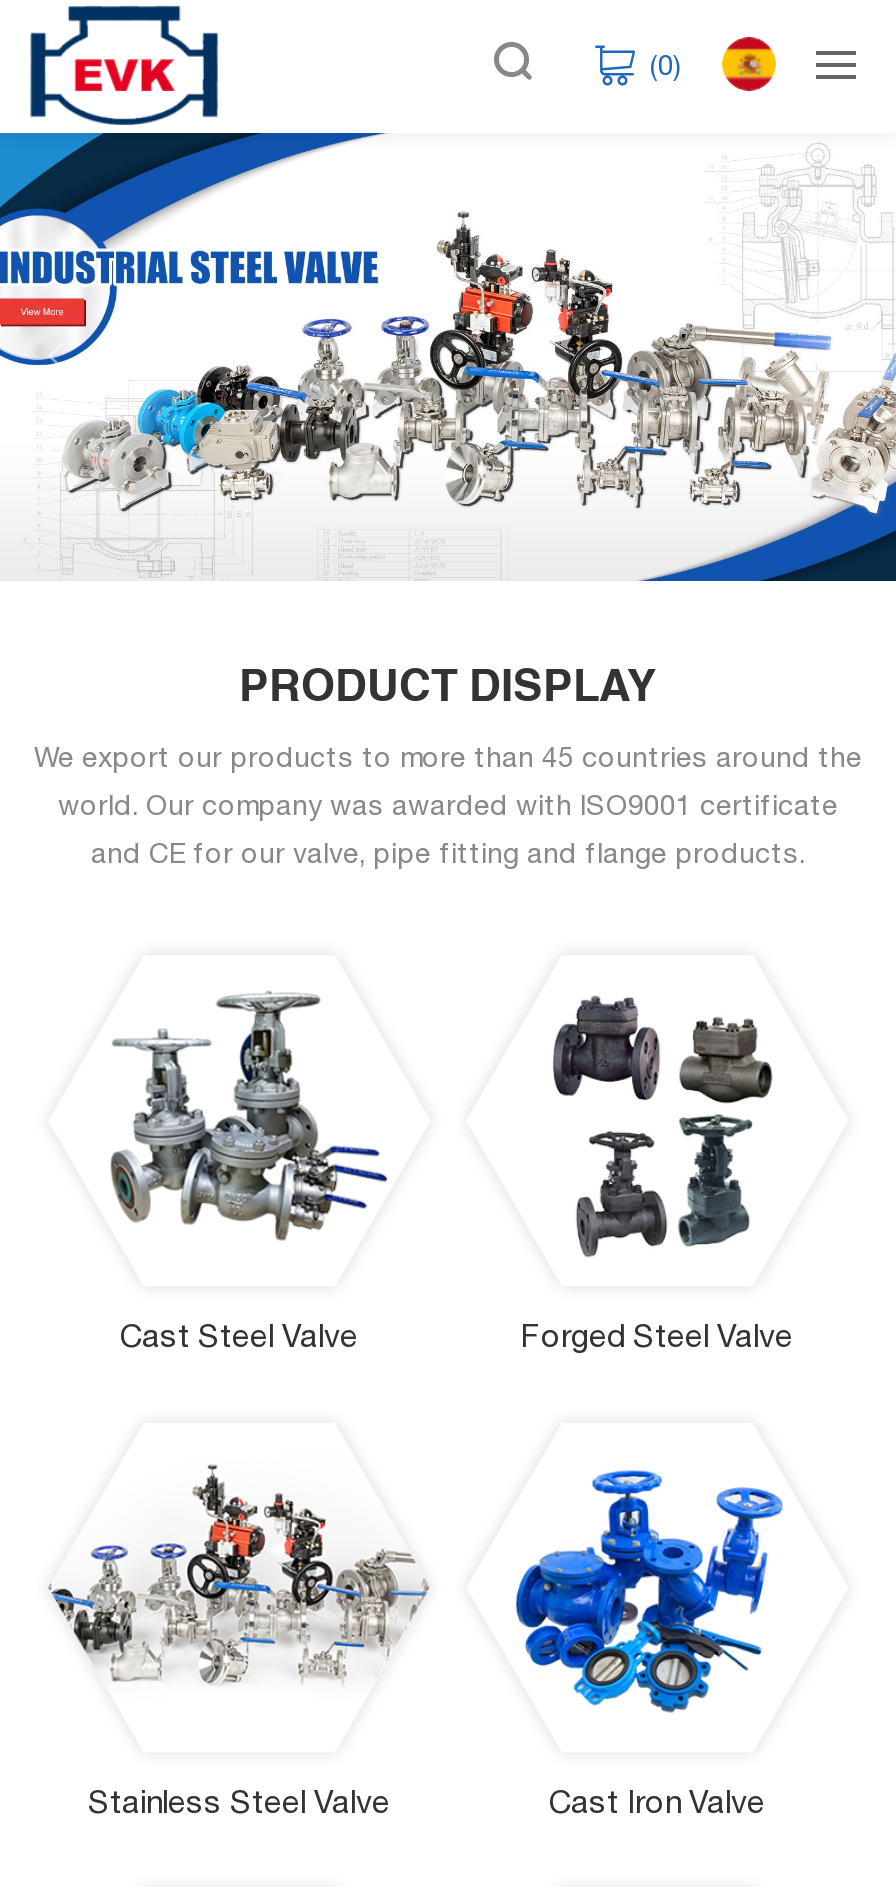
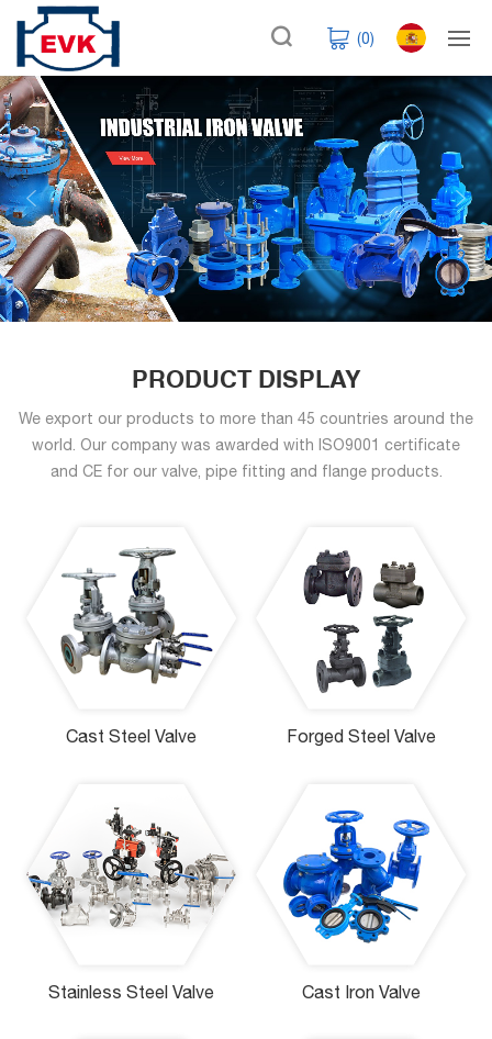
[6,131,890,583] [image] -> [3,75,489,323] [image]

